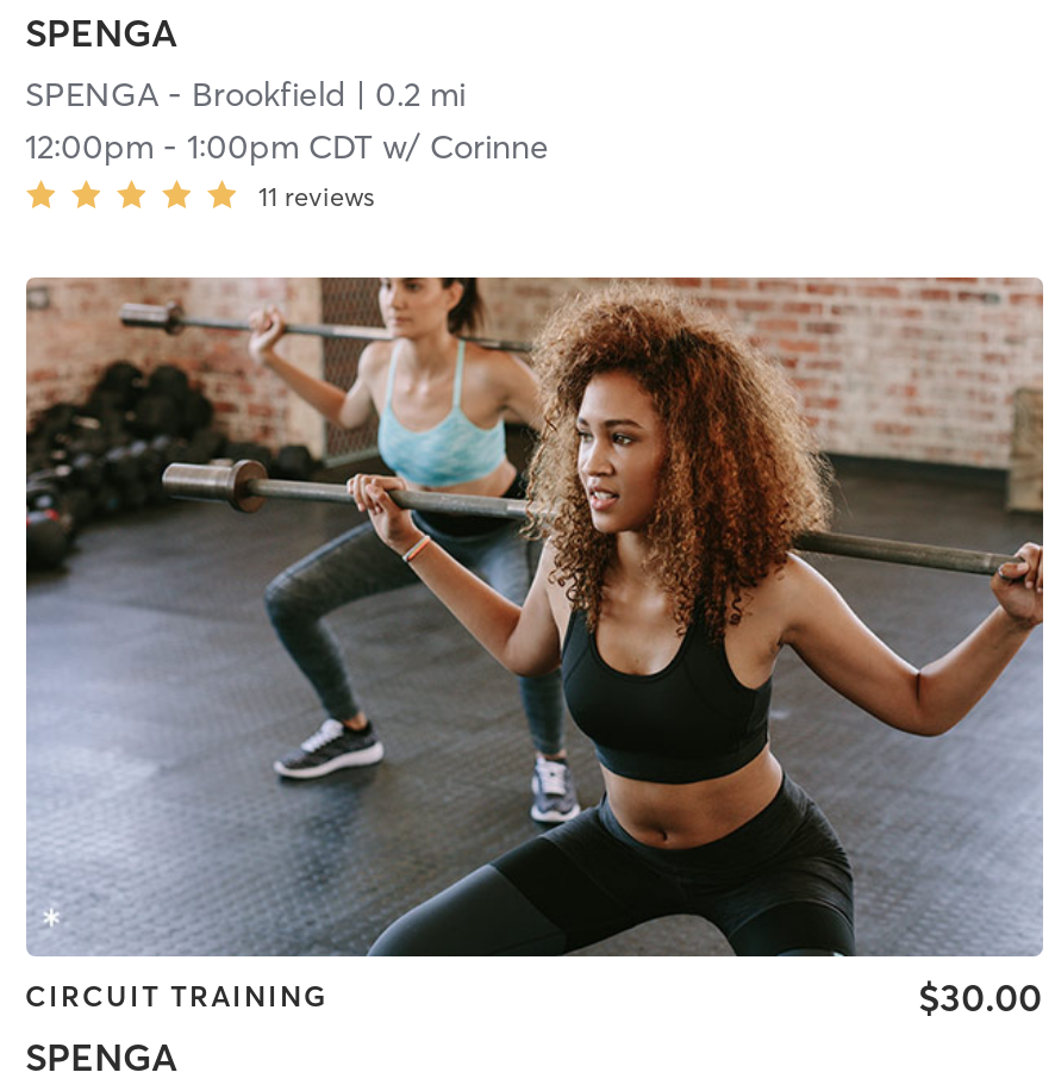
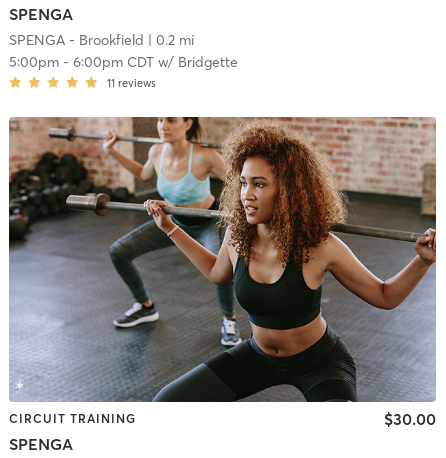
[25,126,549,169] 12:00pm - 1:00pm CDT w/ Corinne -> [8,53,237,71] 5:00pm - 6:00pm CDT w/ Bridgette

